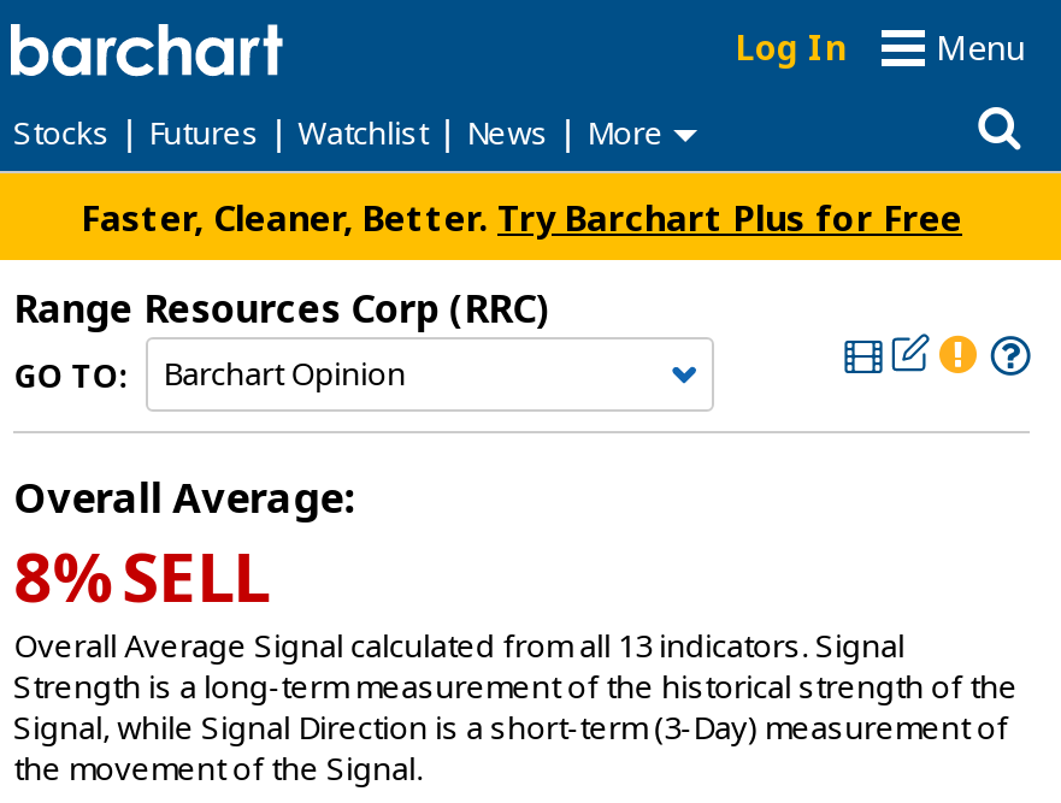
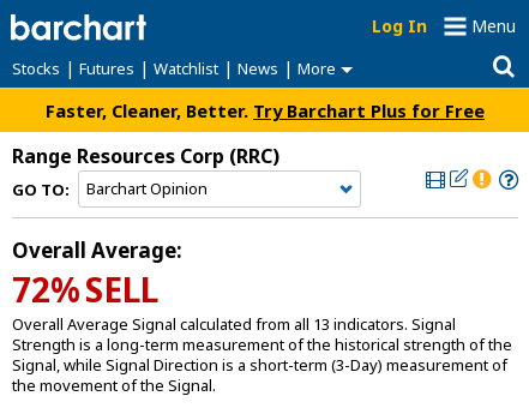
[13,530,269,621] 8% SELL -> [12,266,158,312] 72% SELL

